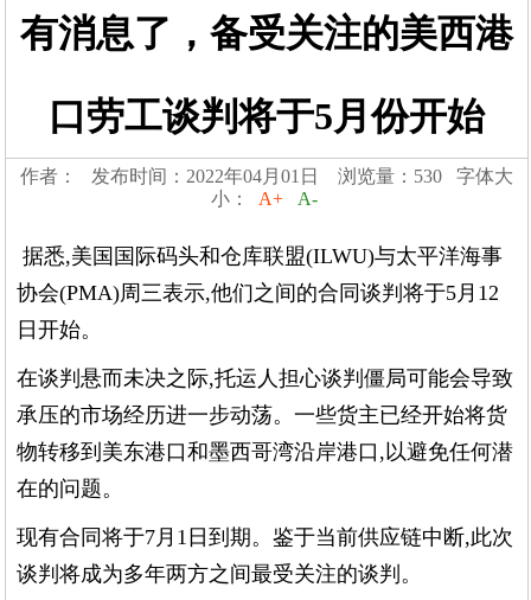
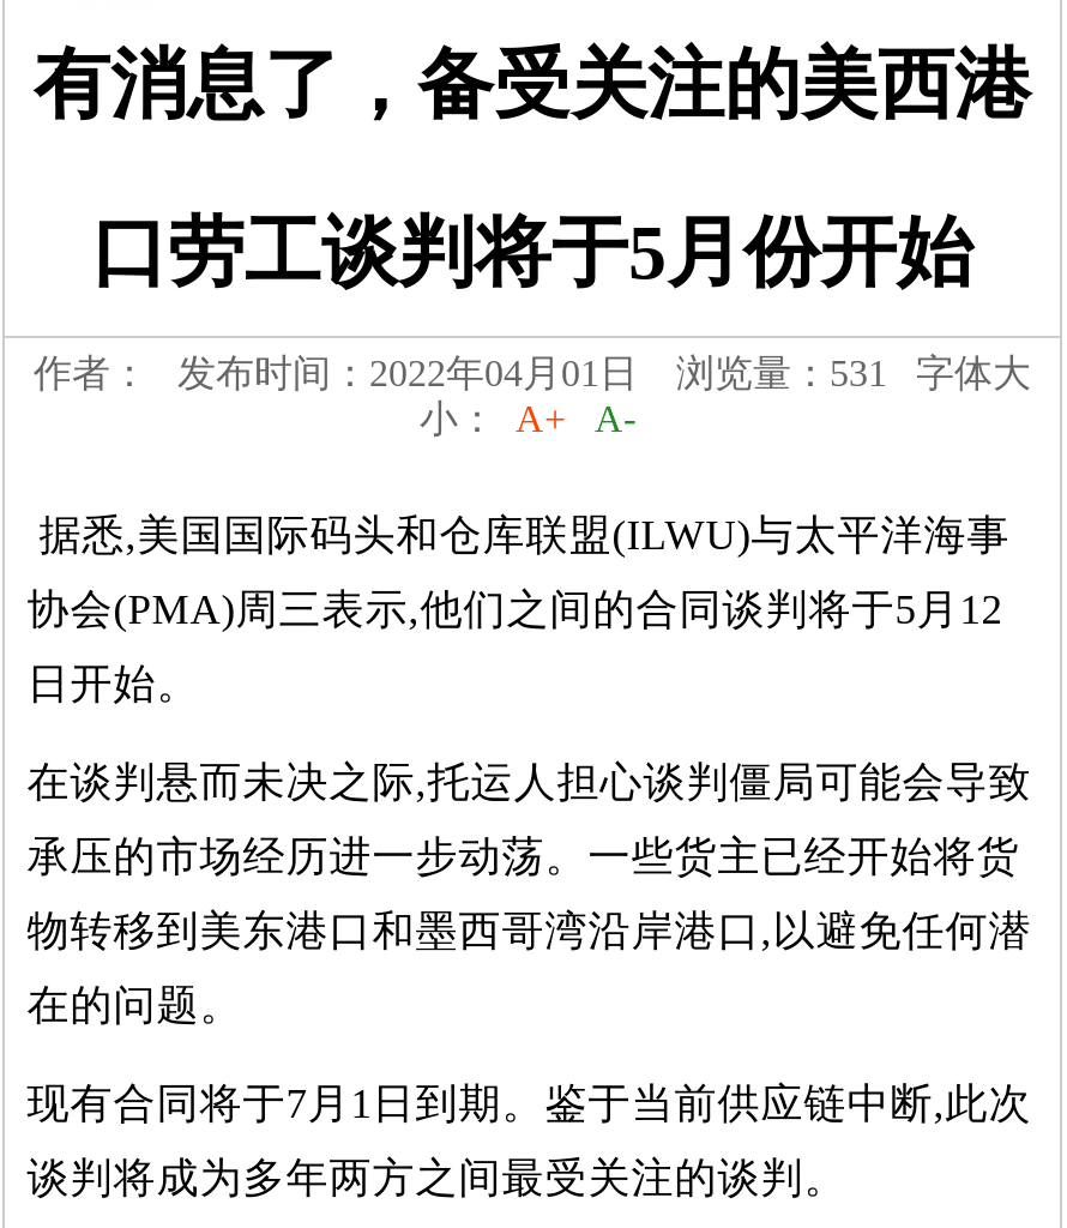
[20,167,513,187] 作者： 发布时间：2022年04月01日 浏览量：530 字体大 -> [34,354,1031,395] 作者： 发布时间：2022年04月01日 浏览量：531 字体大

